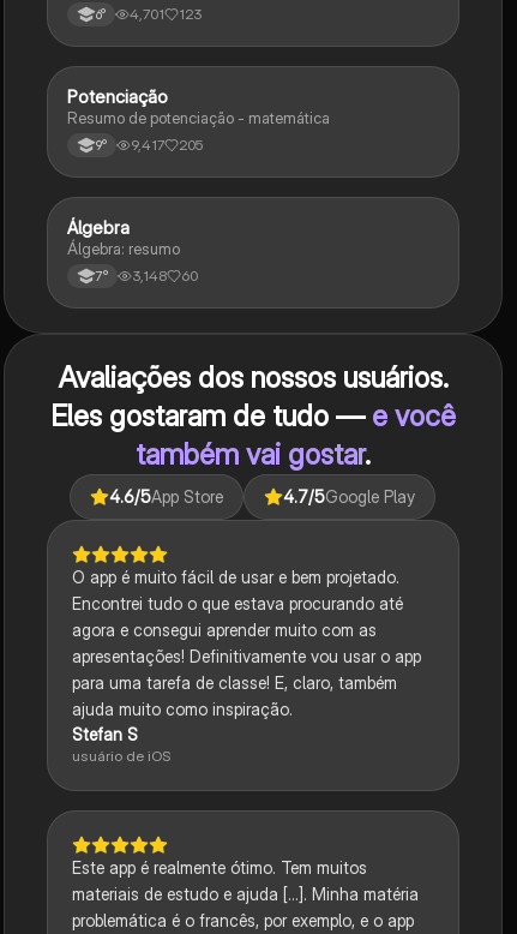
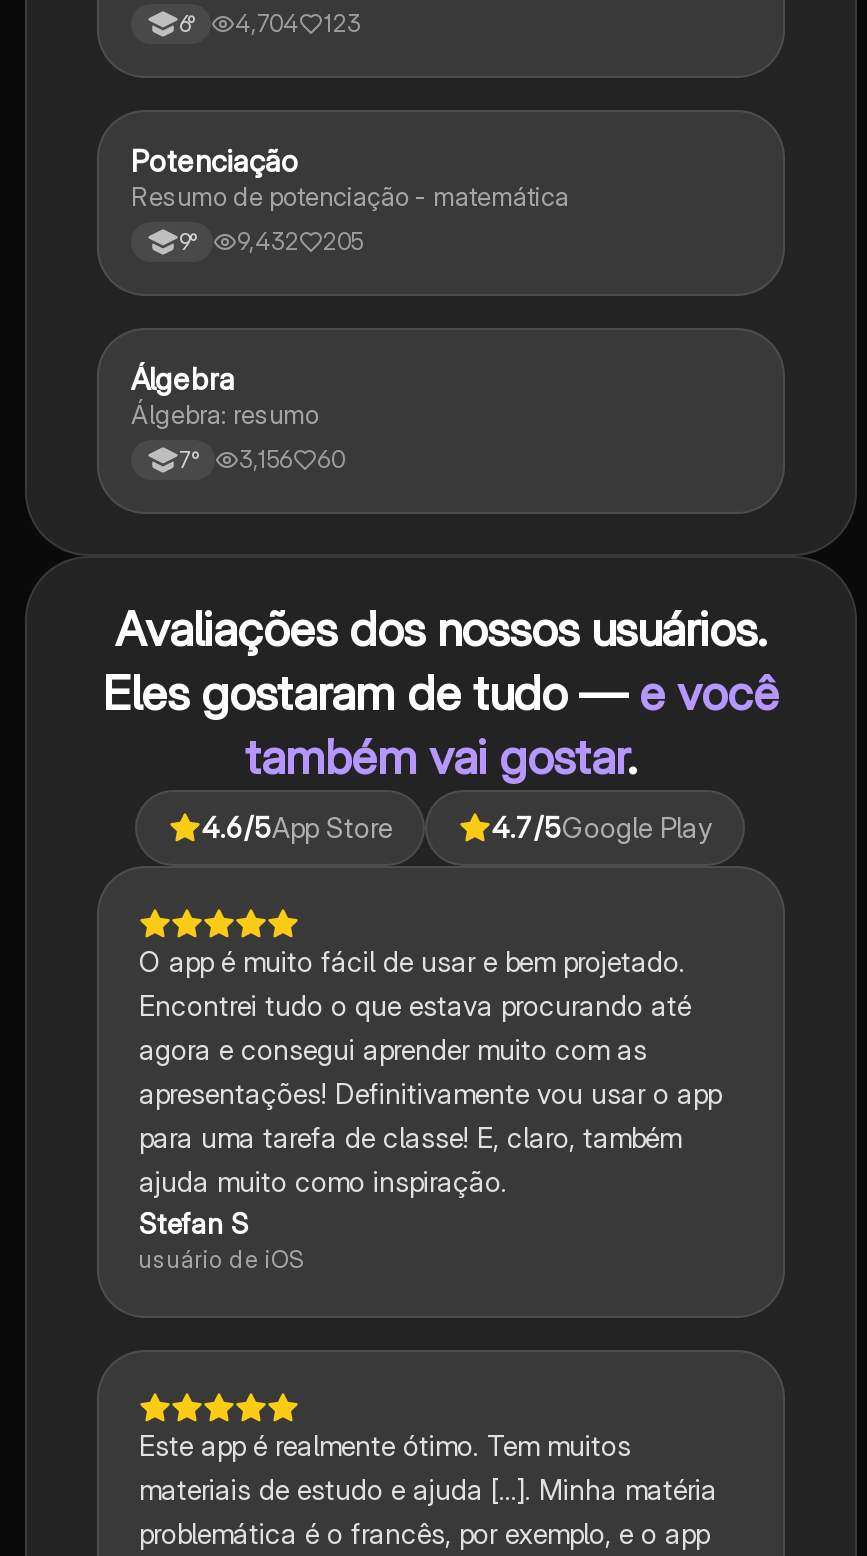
[96,5,202,23] 6° 4,701 123 -> [179,8,361,38] 6° 4,704 123
[96,136,203,154] 9° 9,417 205 -> [179,226,363,256] 9° 9,432 205
[96,267,198,285] 7° 3,148 60 -> [179,444,345,474] 7° 3,156 60

